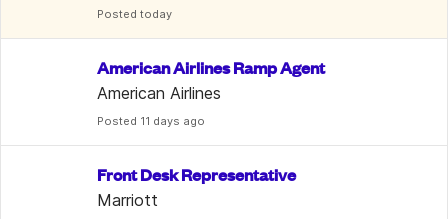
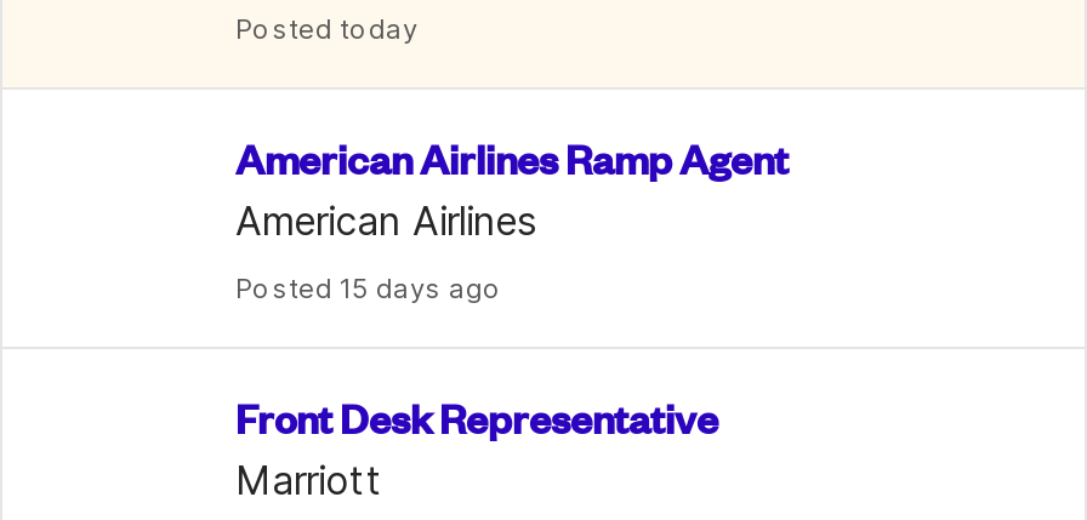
[97,114,205,128] Posted 11 days ago -> [235,272,502,305] Posted 15 days ago

